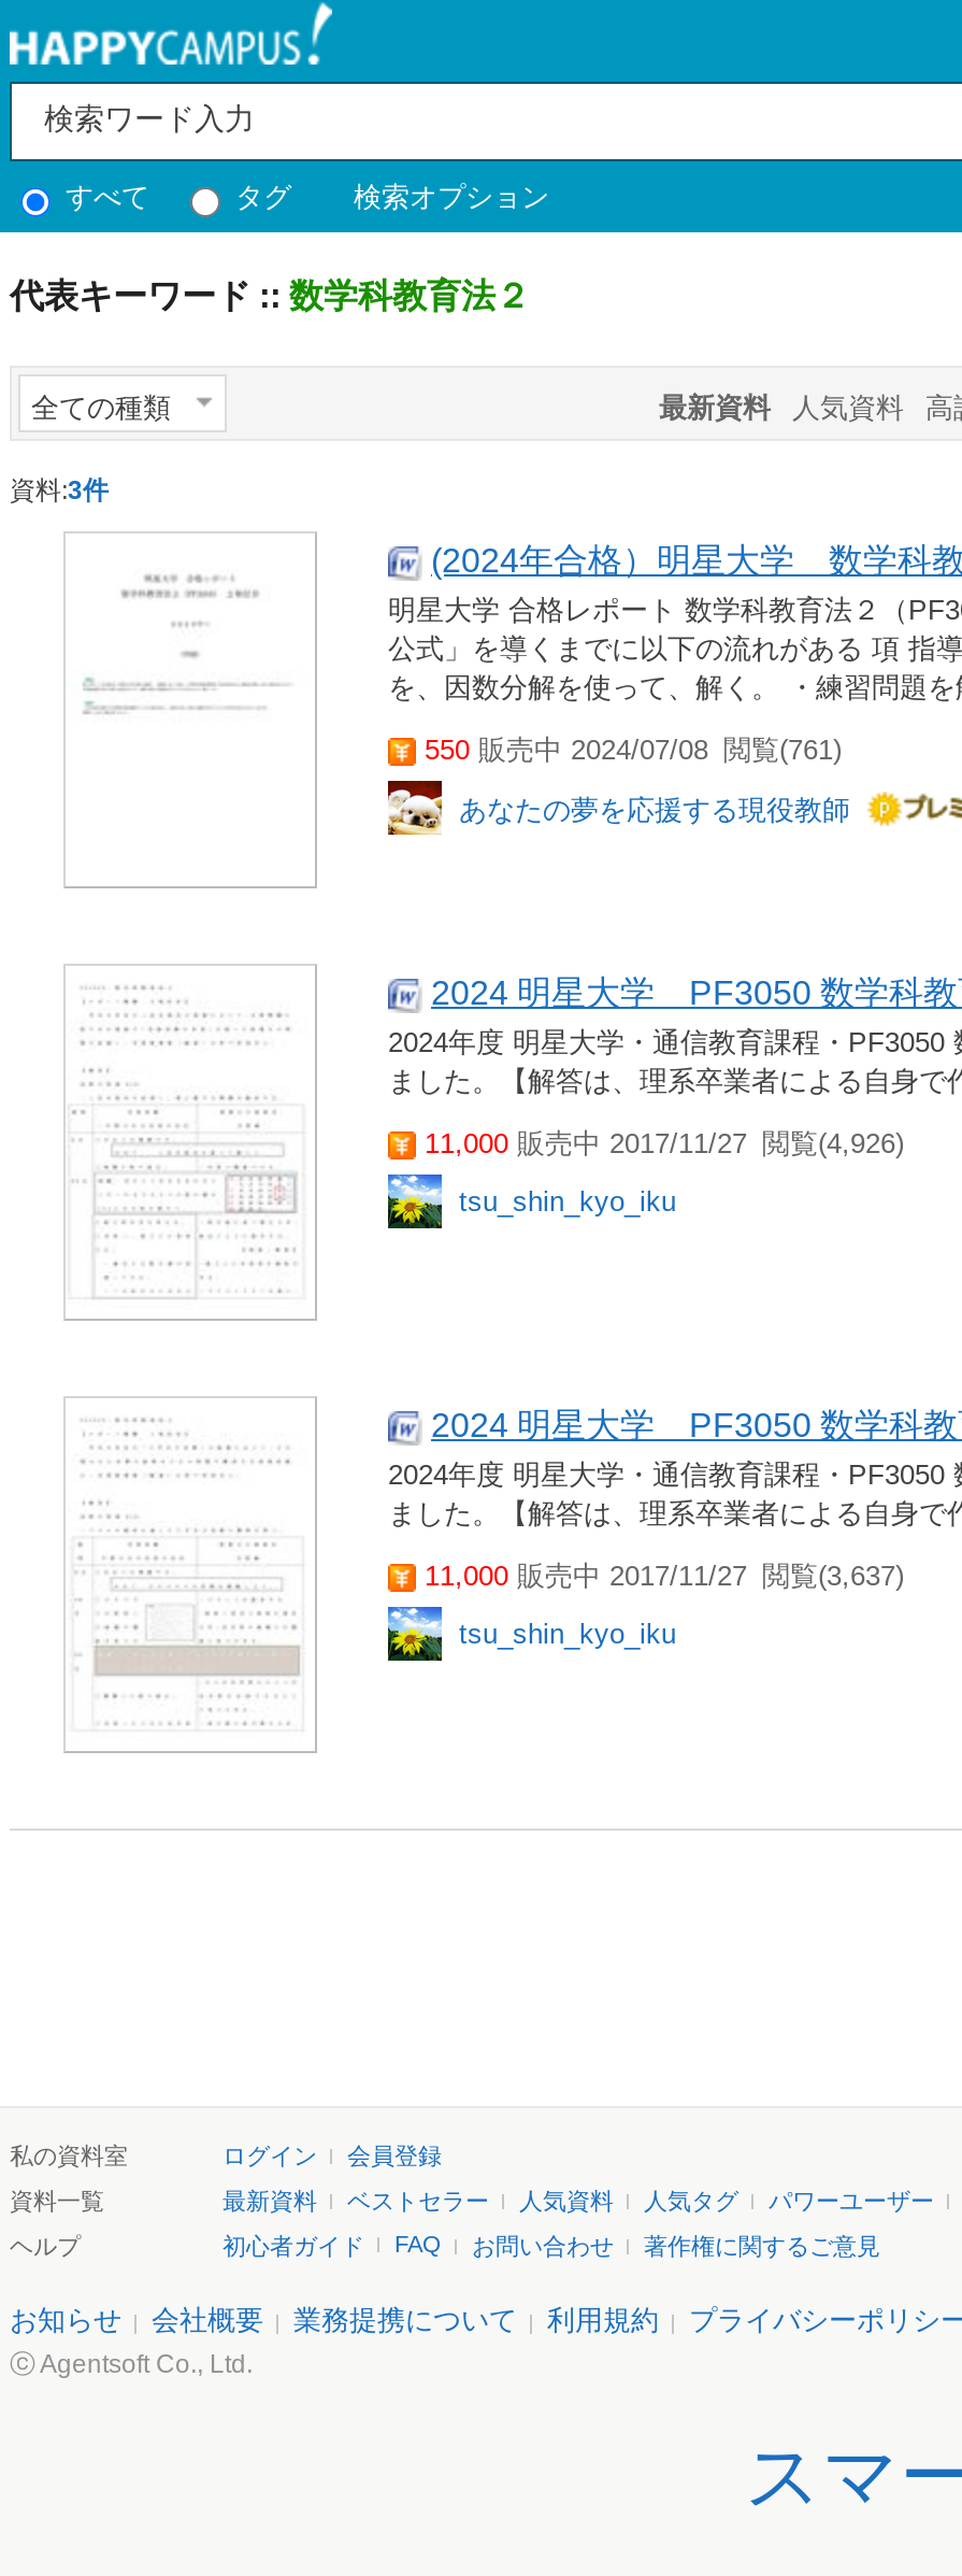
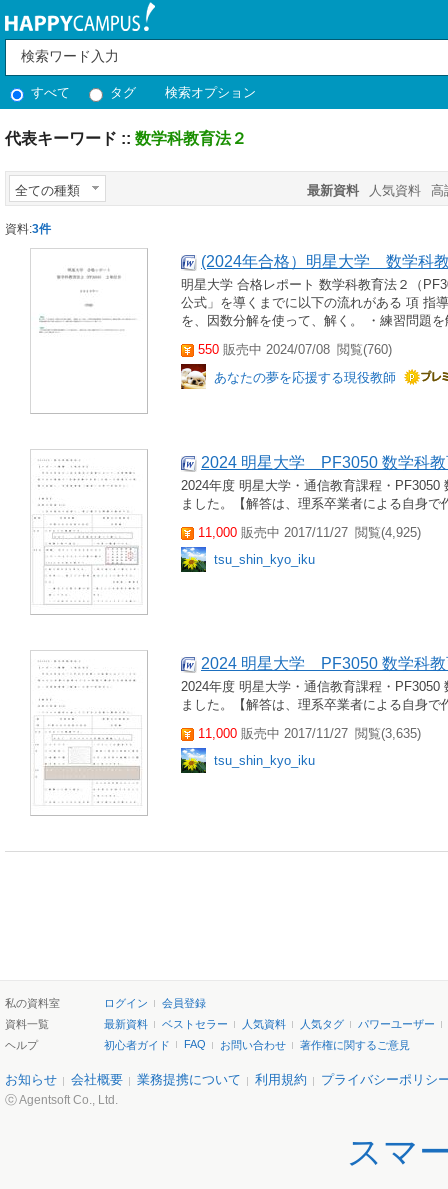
[425,734,842,766] 550販売中 2024/07/08 閲覧(761) -> [198,342,392,357] 550販売中 2024/07/08 閲覧(760)
[425,1127,904,1159] 11,000販売中 2017/11/27 閲覧(4,926) -> [198,525,421,540] 11,000販売中 2017/11/27 閲覧(4,925)
[425,1560,904,1592] 11,000販売中 2017/11/27 閲覧(3,637) -> [198,726,421,741] 11,000販売中 2017/11/27 閲覧(3,635)

